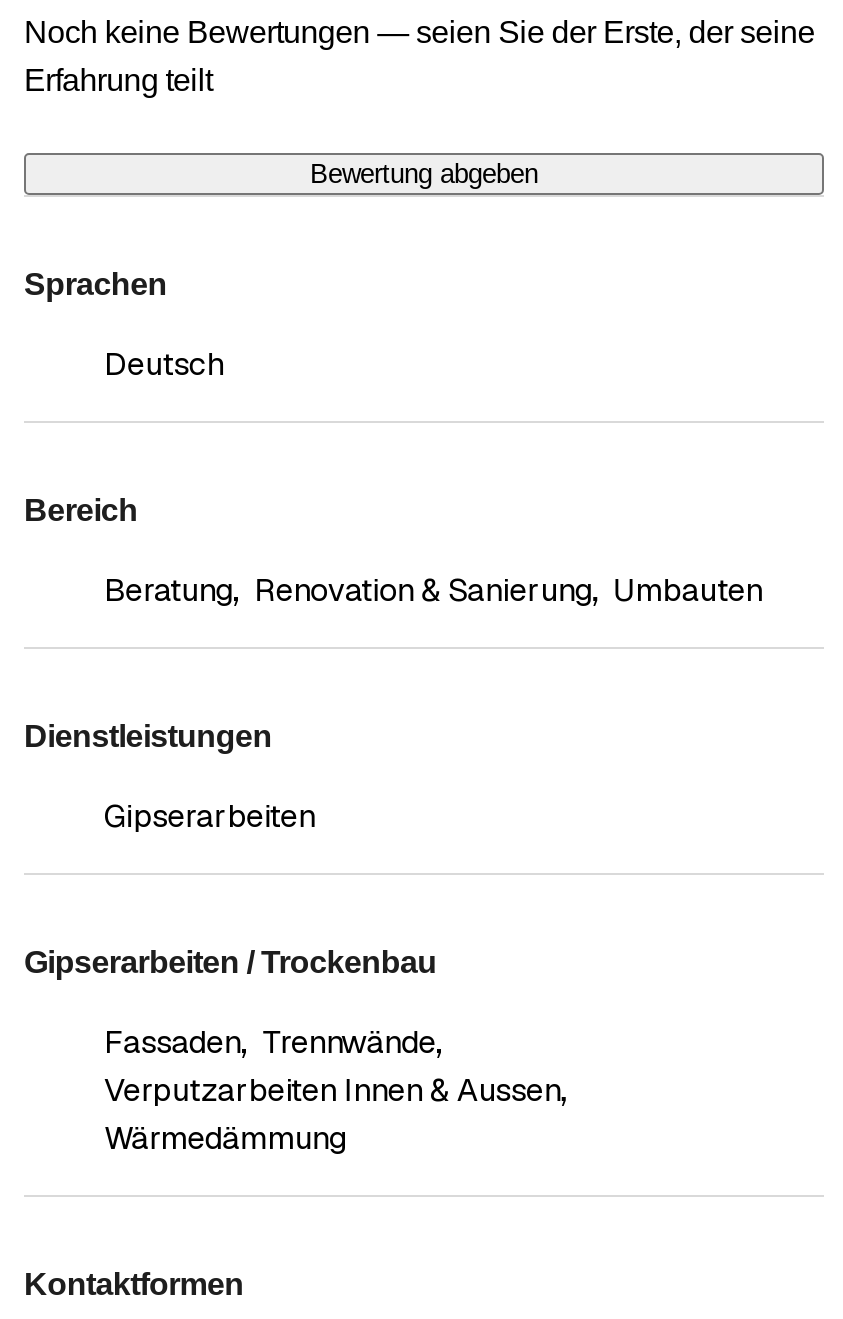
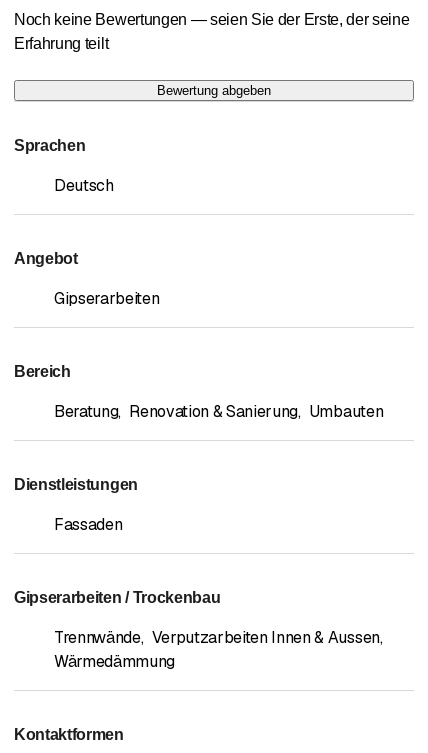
none -> [14,250,78,267] Angebot
moved [24,493,762,753] -> [14,363,383,493]: Bereich | Beratung, Renovation & Sanierung, Umbauten | Dienstleistungen
none -> [54,514,122,535] Fassaden
moved [104,795,315,837] -> [54,288,159,309]: Gipserarbeiten
moved [24,945,437,979] -> [14,589,220,606]: Gipserarbeiten / Trockenbau
[104,1021,566,1111] Fassaden, Trennwände, | Verputzarbeiten Innen & Aussen, -> [54,627,383,648] Trennwände, Verputzarbeiten Innen & Aussen,

